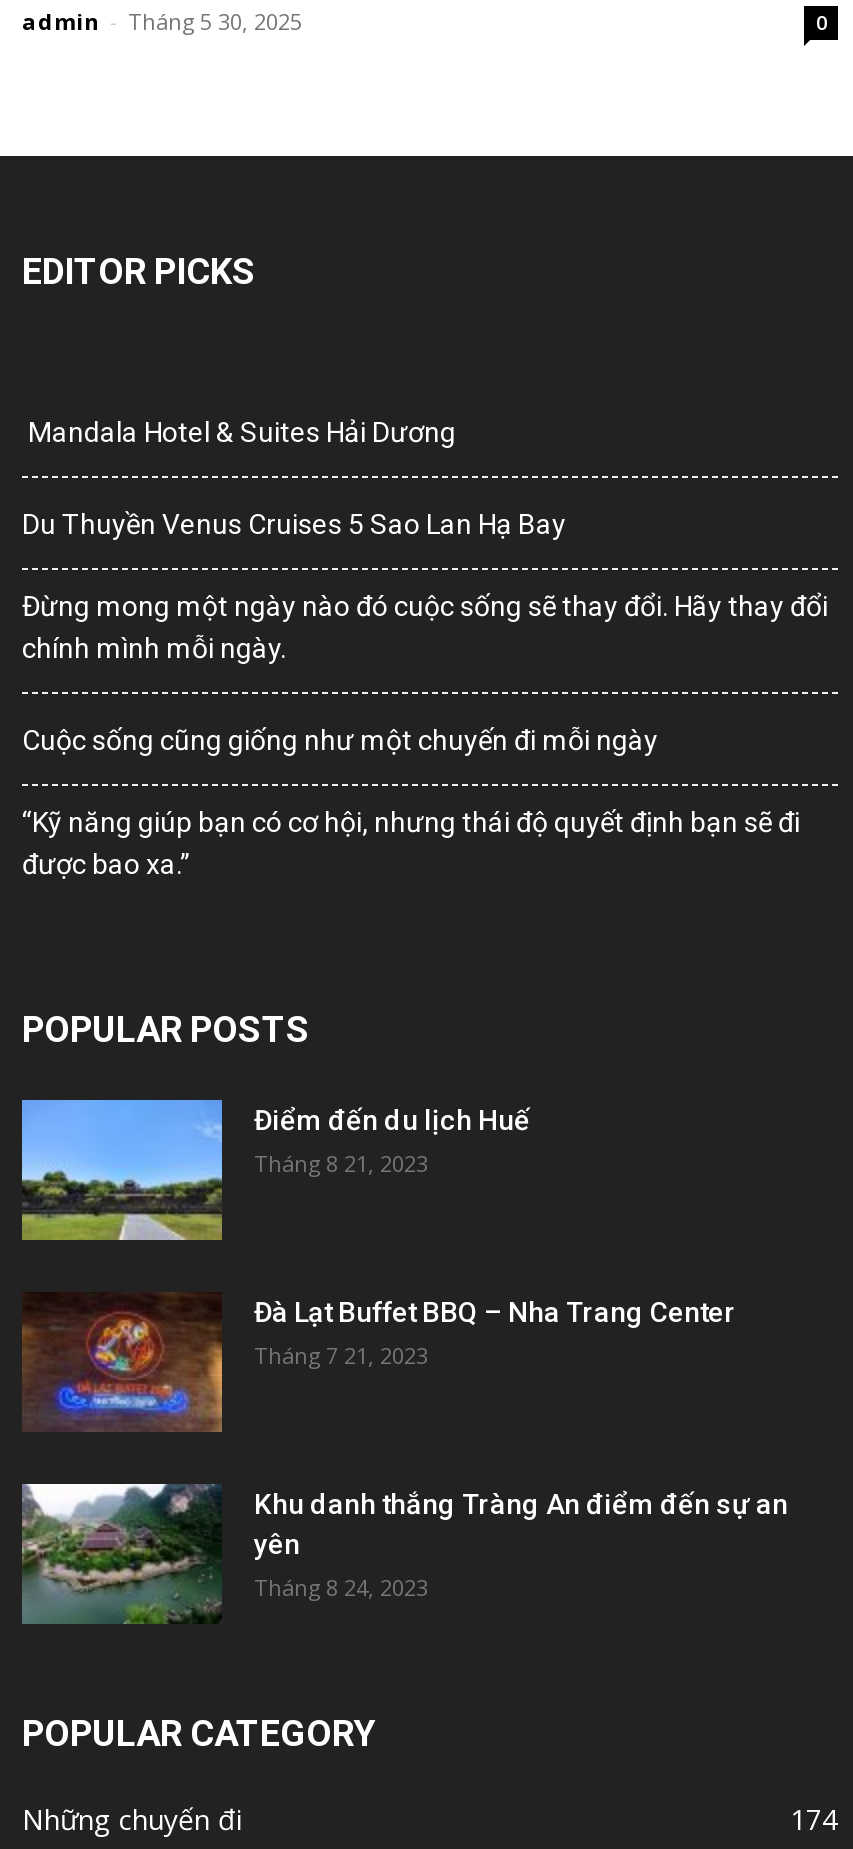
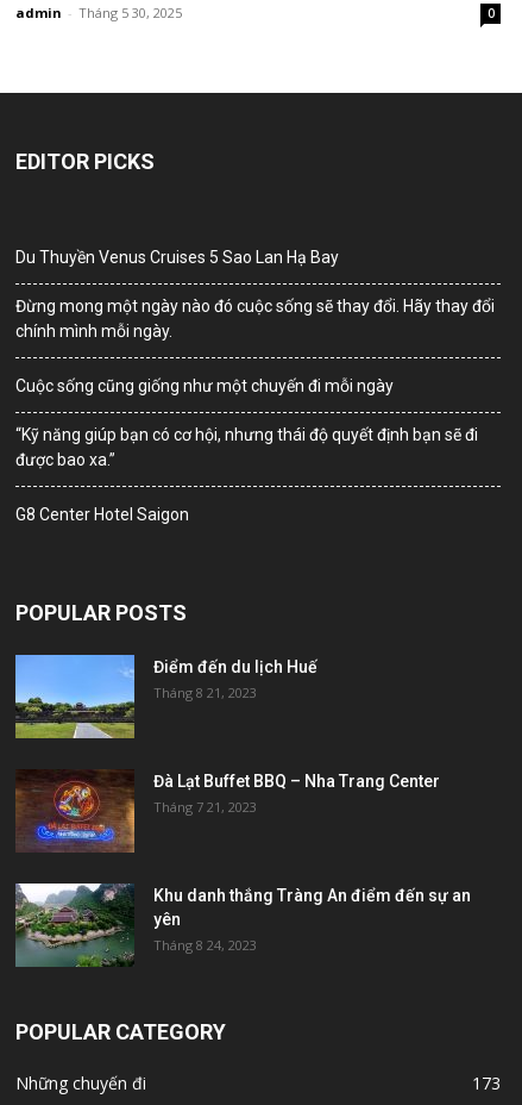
[22,417,462,449] Mandala Hotel & Suites Hải Dương -> none
moved [22,509,828,881] -> [15,248,495,470]: Du Thuyền Venus Cruises 5 Sao Lan Hạ Bay | Đừng mong một ngày nào đó cuộc sống sẽ thay đổi. Hãy thay đổi | chính mình mỗi ngày. | Cuộc sống cũng giống như một chuyến đi mỗi ngày | “Kỹ năng giúp bạn có cơ hội, nhưng thái độ quyết định bạn sẽ đi | được bao xa.”
none -> [15,505,193,525] G8 Center Hotel Saigon
[790,1801,838,1839] 174 -> [472,1072,501,1095] 173

